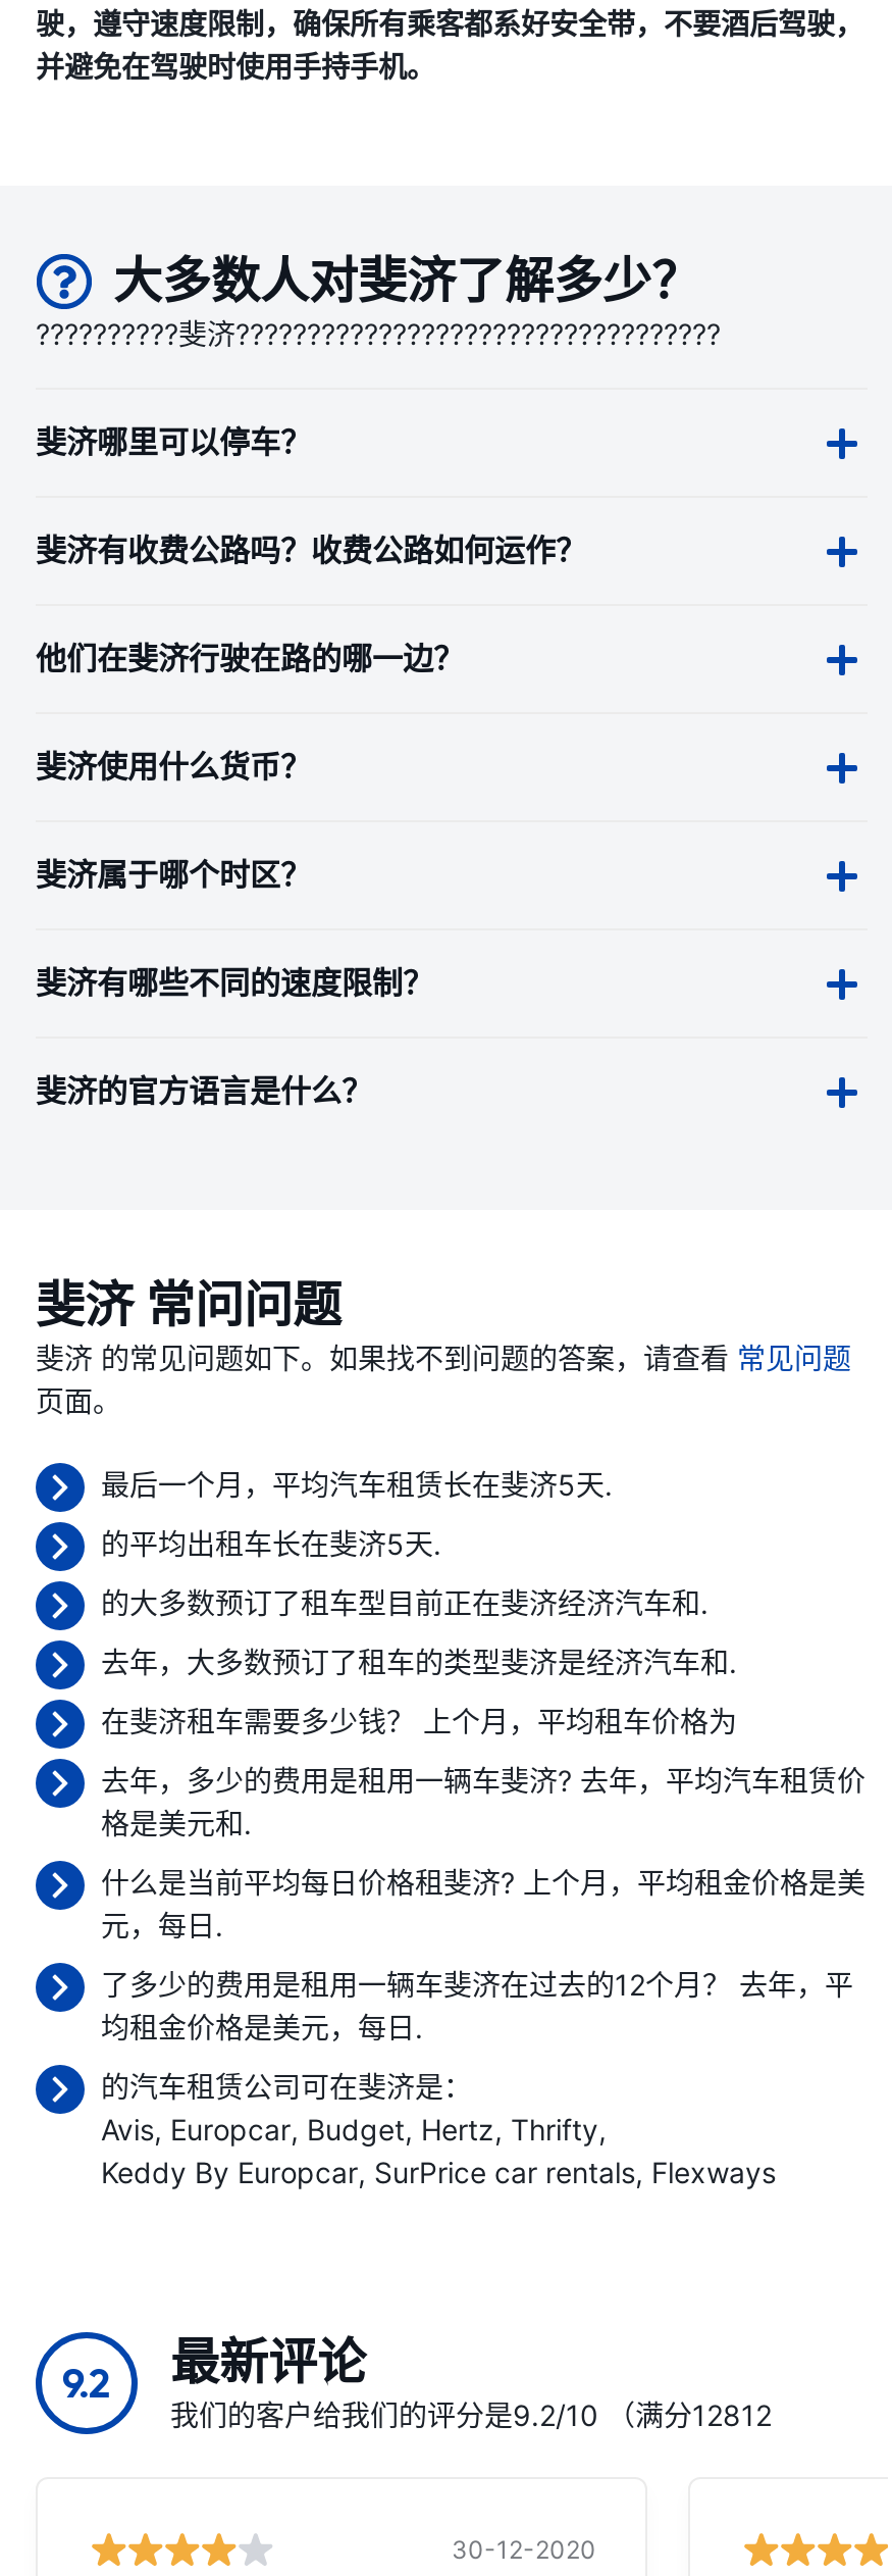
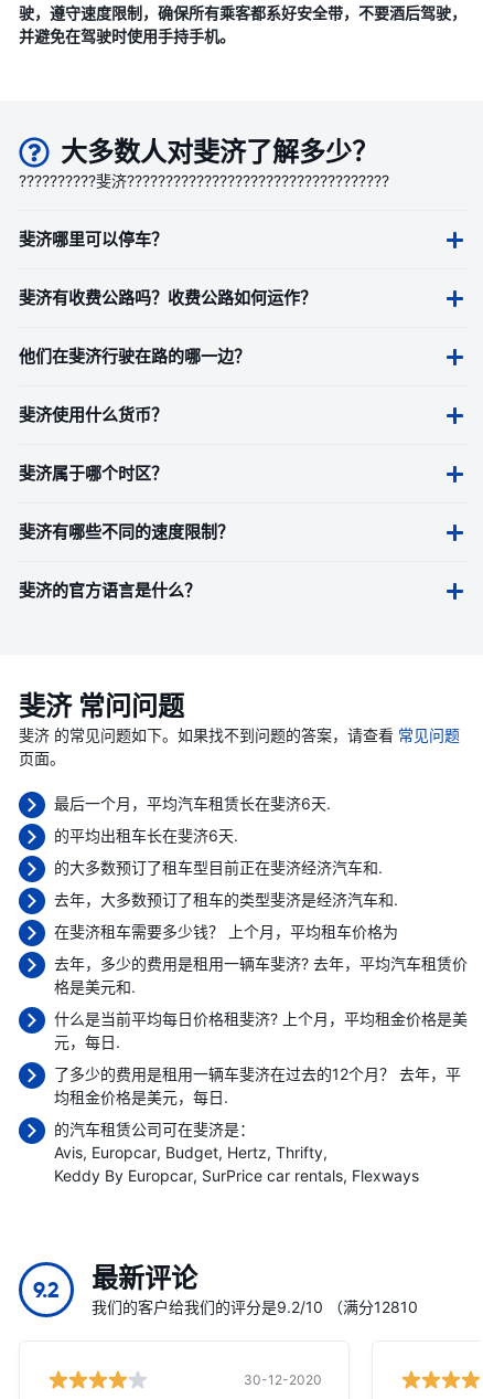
[101,1467,613,1502] 最后一个月，平均汽车租赁长在斐济5天. -> [54,794,331,813] 最后一个月，平均汽车租赁长在斐济6天.
[101,1526,441,1561] 的平均出租车长在斐济5天. -> [54,826,238,845] 的平均出租车长在斐济6天.
[170,2397,772,2432] 我们的客户给我们的评分是9.2/10 （满分12812 -> [92,1297,418,1316] 我们的客户给我们的评分是9.2/10 （满分12810

